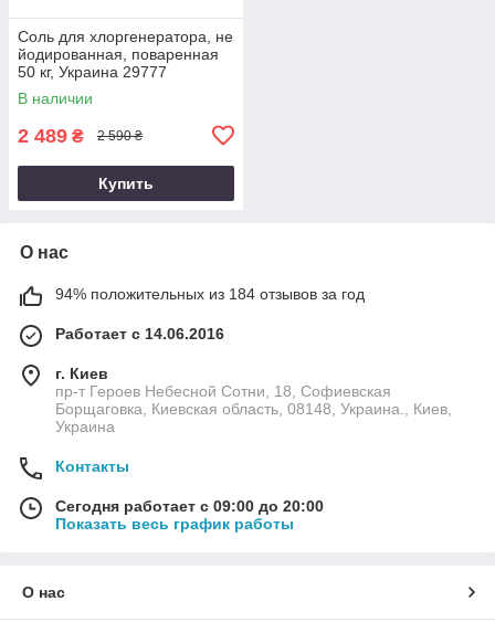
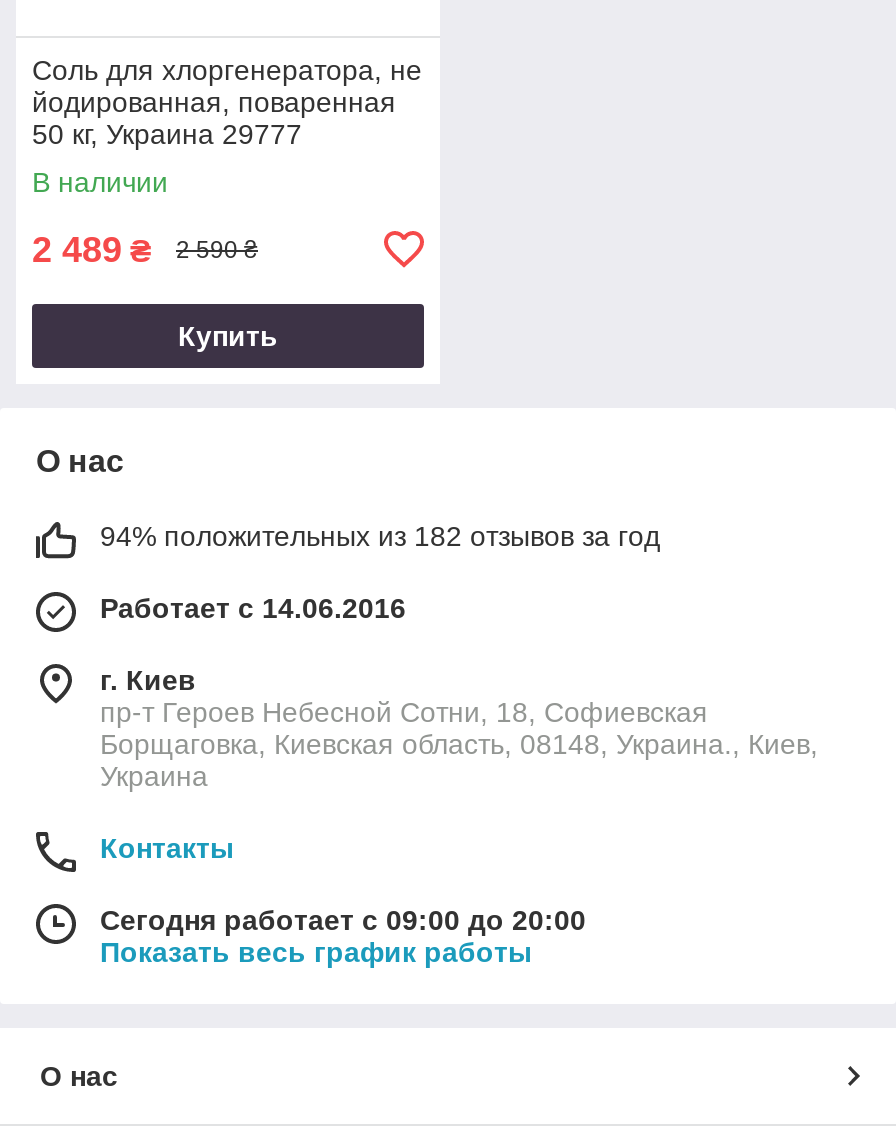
[55,285,365,302] 94% положительных из 184 отзывов за год -> [100,520,660,552] 94% положительных из 182 отзывов за год

